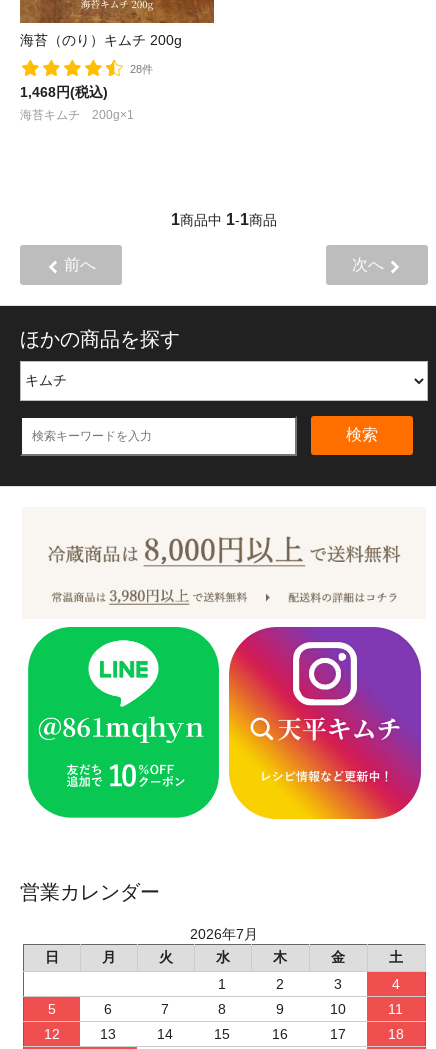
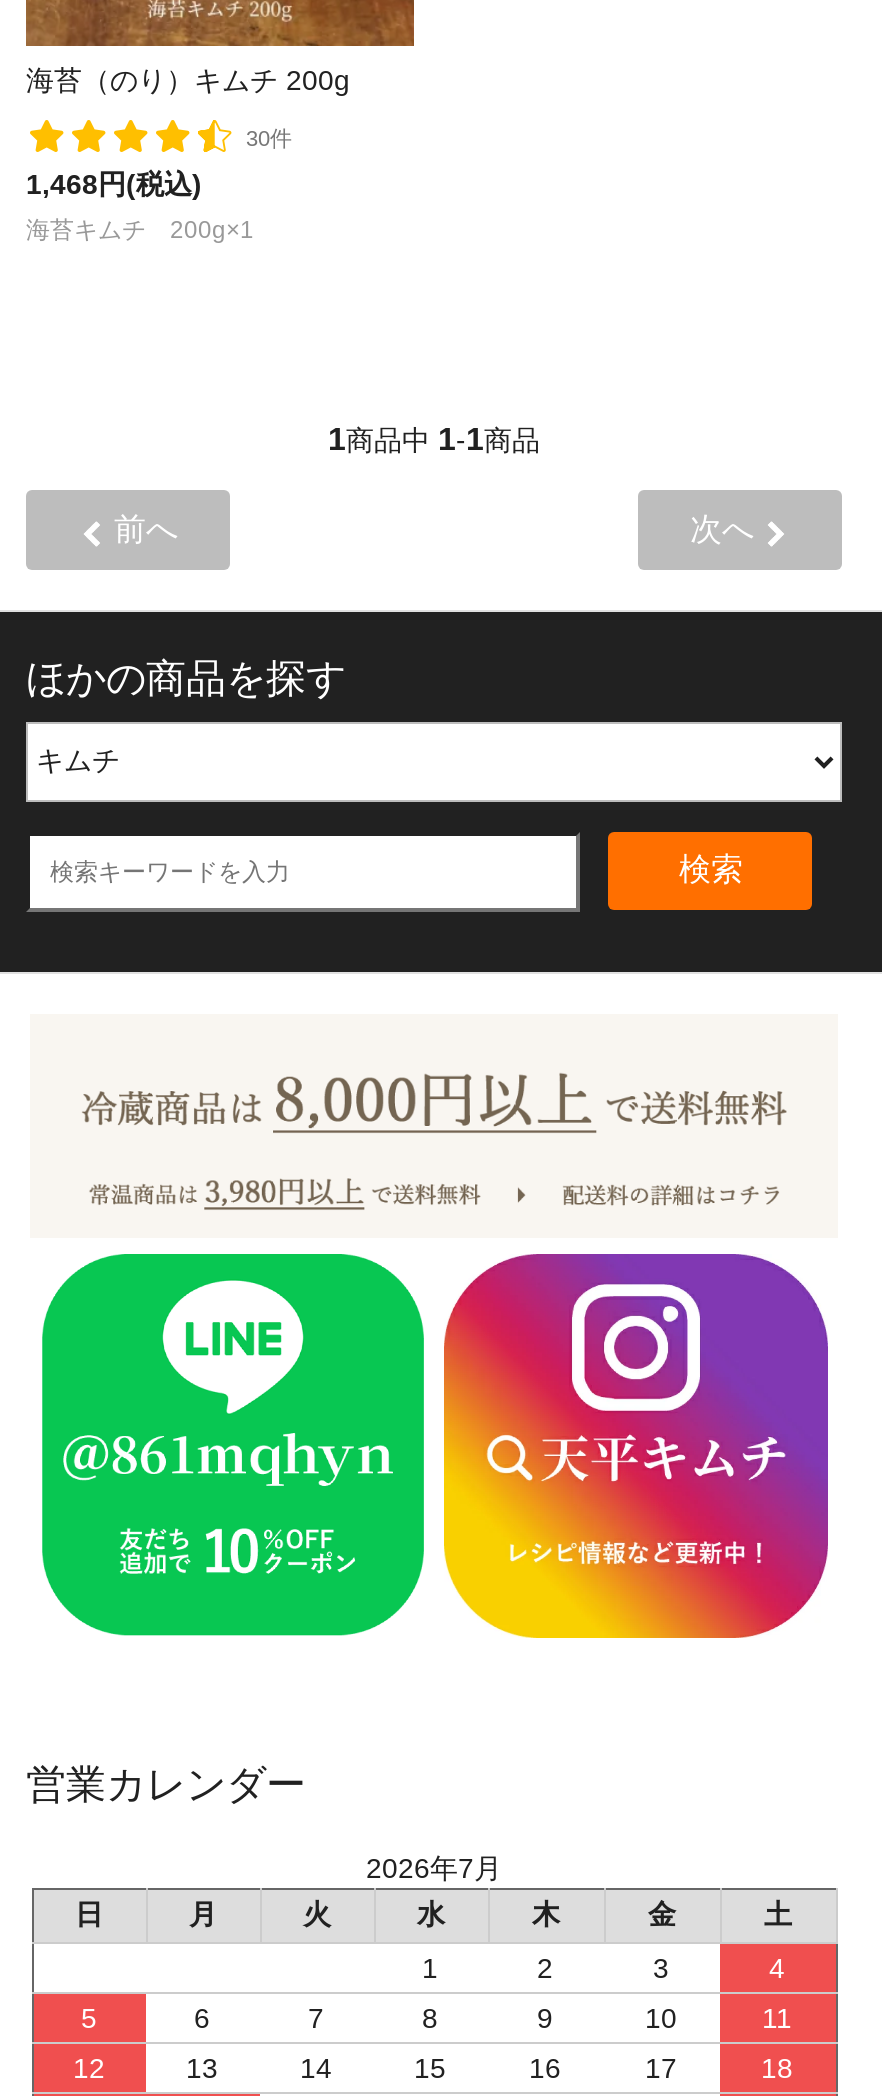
[130,63,153,75] 28件 -> [246,127,292,151] 30件

